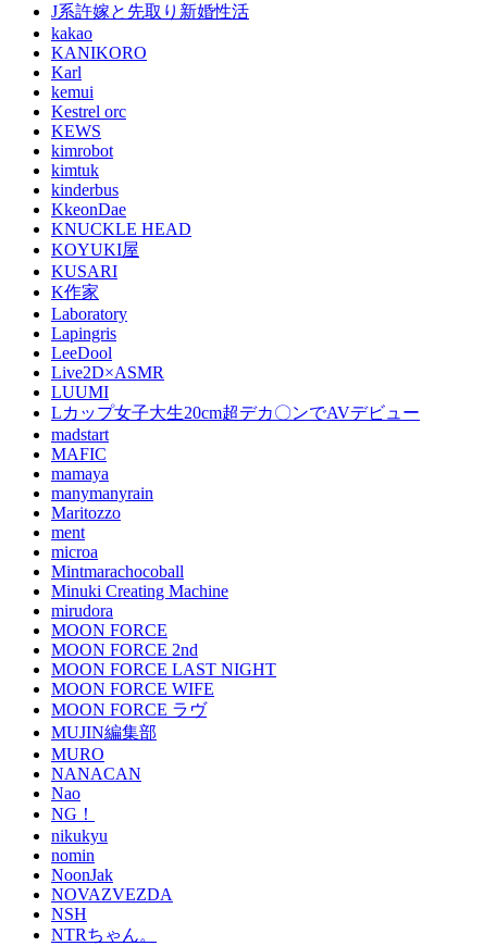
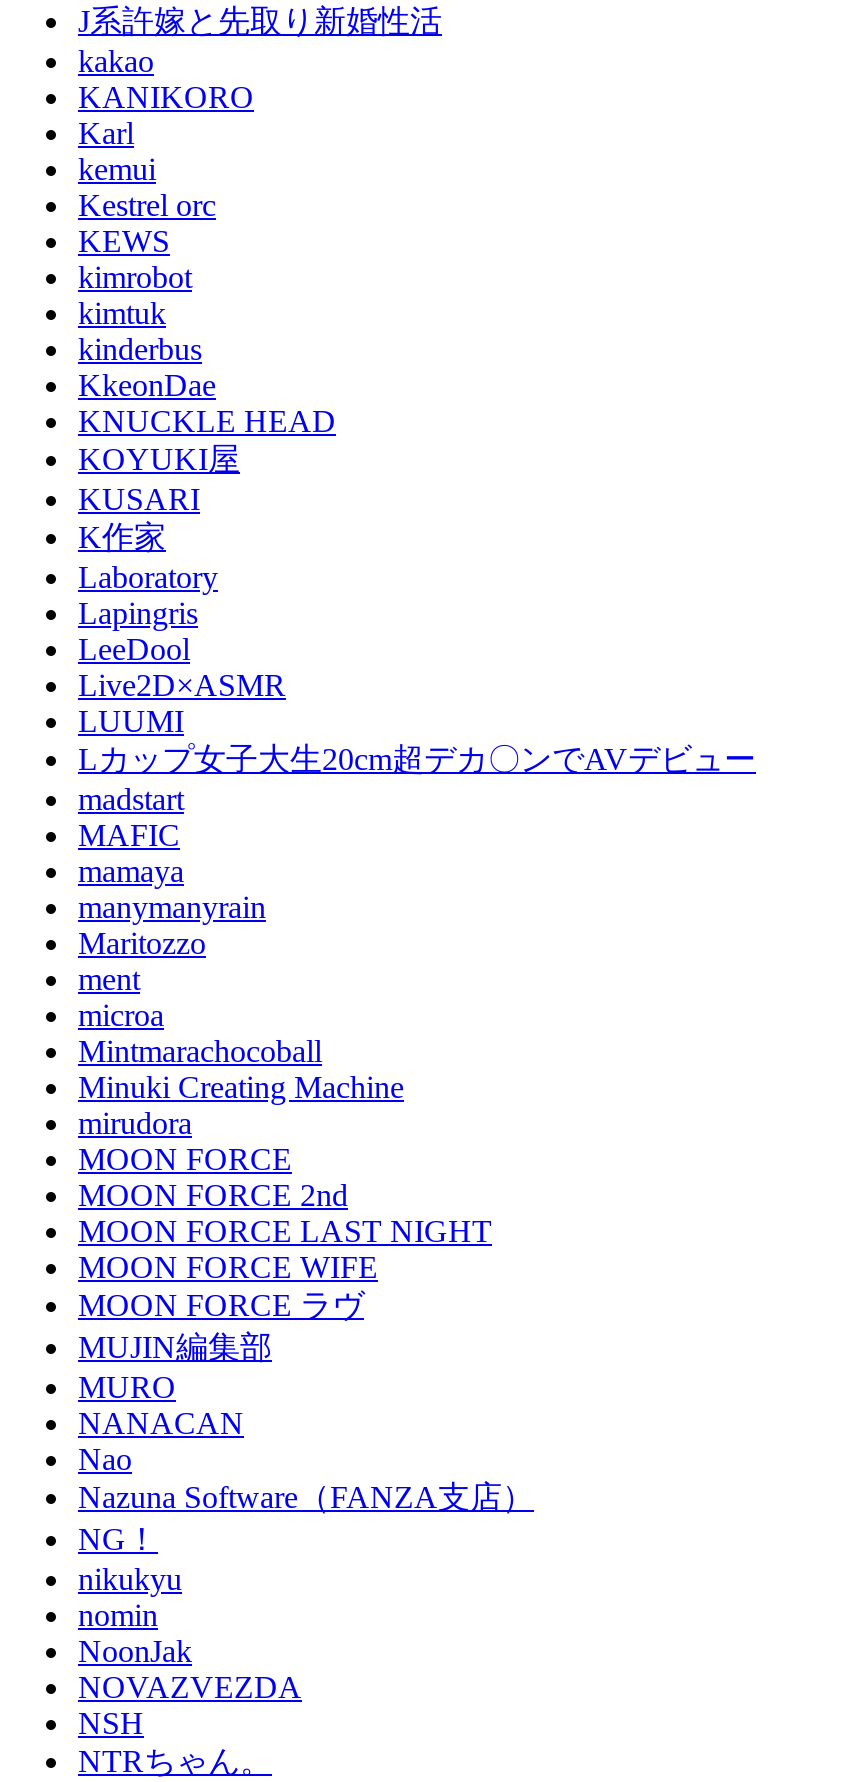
none -> [78,1480,534,1514] Nazuna Software（FANZA支店）

